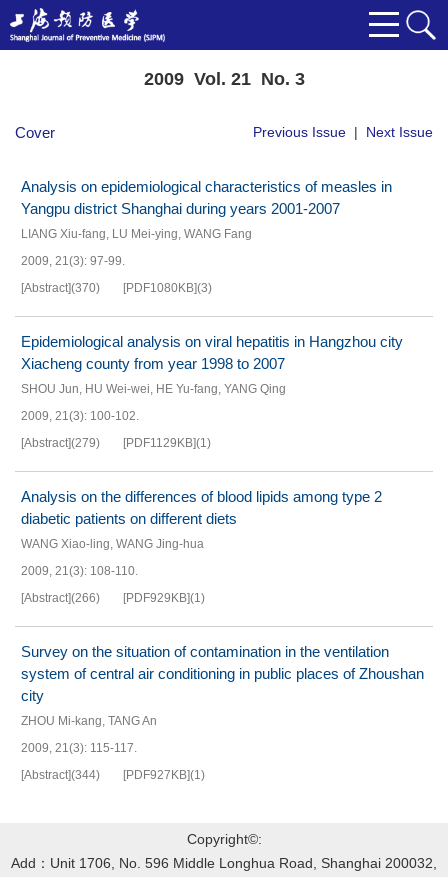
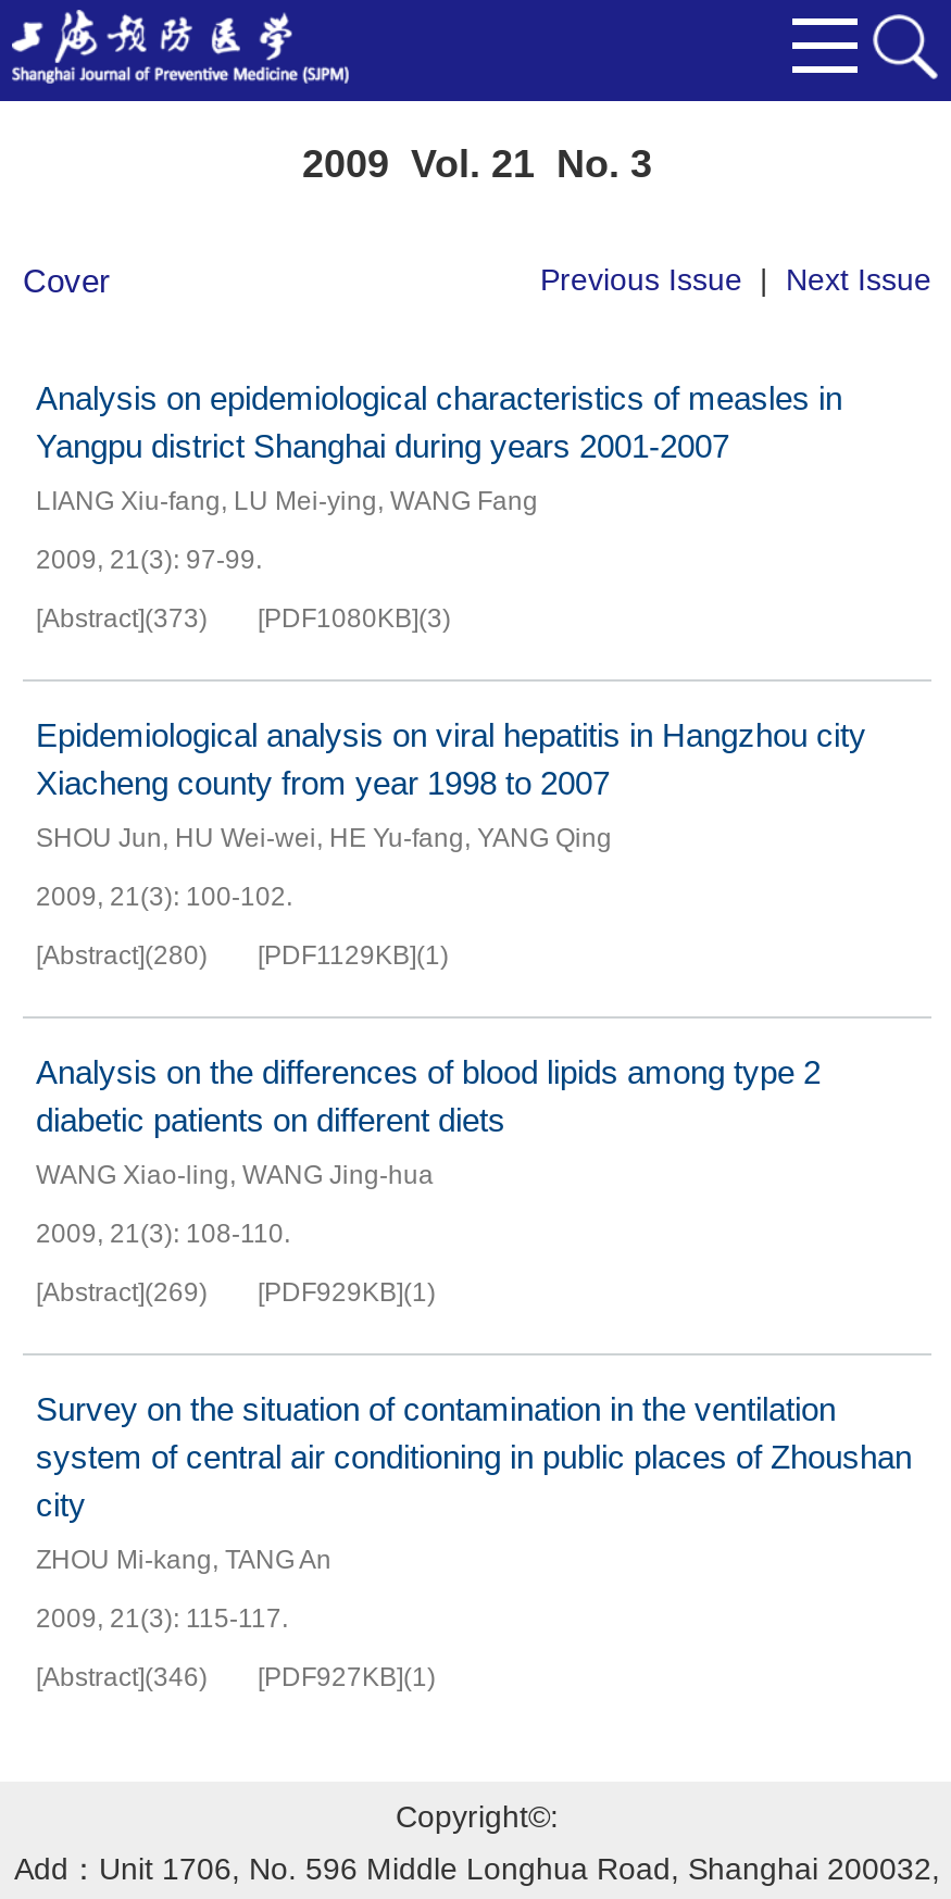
[21,281,212,295] [Abstract](370) [PDF1080KB](3) -> [36,603,451,634] [Abstract](373) [PDF1080KB](3)
[21,436,211,450] [Abstract](279) [PDF1129KB](1) -> [36,940,449,971] [Abstract](280) [PDF1129KB](1)
[21,591,205,605] [Abstract](266) [PDF929KB](1) -> [36,1277,436,1308] [Abstract](269) [PDF929KB](1)
[21,768,205,782] [Abstract](344) [PDF927KB](1) -> [36,1662,436,1692] [Abstract](346) [PDF927KB](1)

